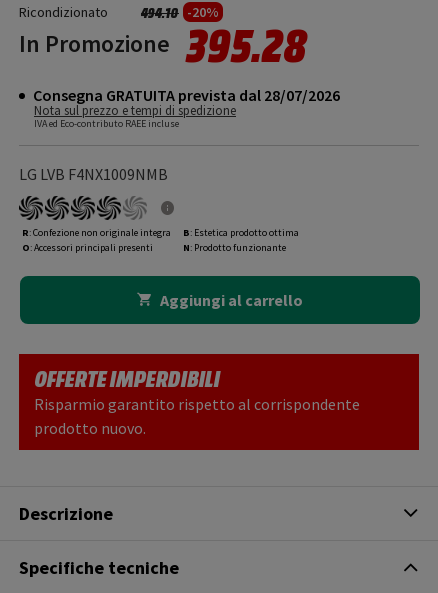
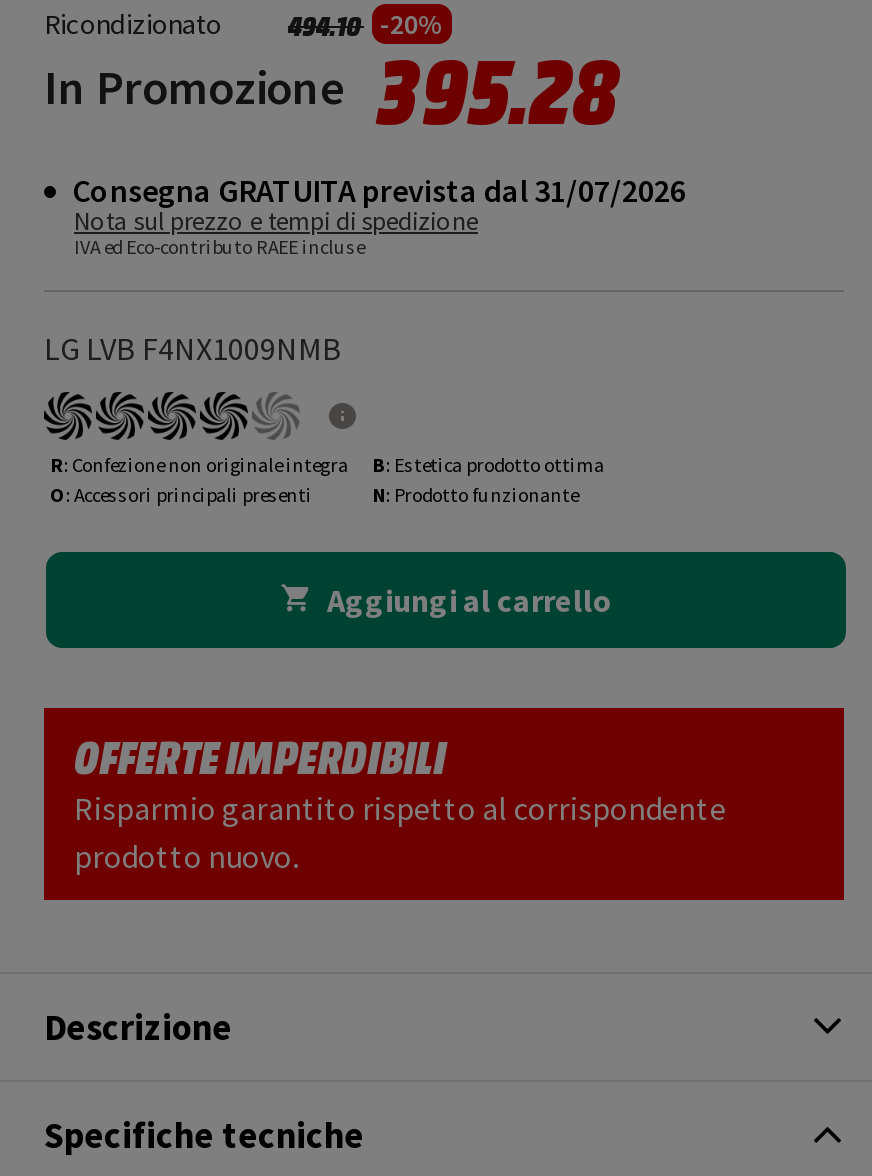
[33,85,340,105] Consegna GRATUITA prevista dal 28/07/2026 -> [72,169,686,209] Consegna GRATUITA prevista dal 31/07/2026

